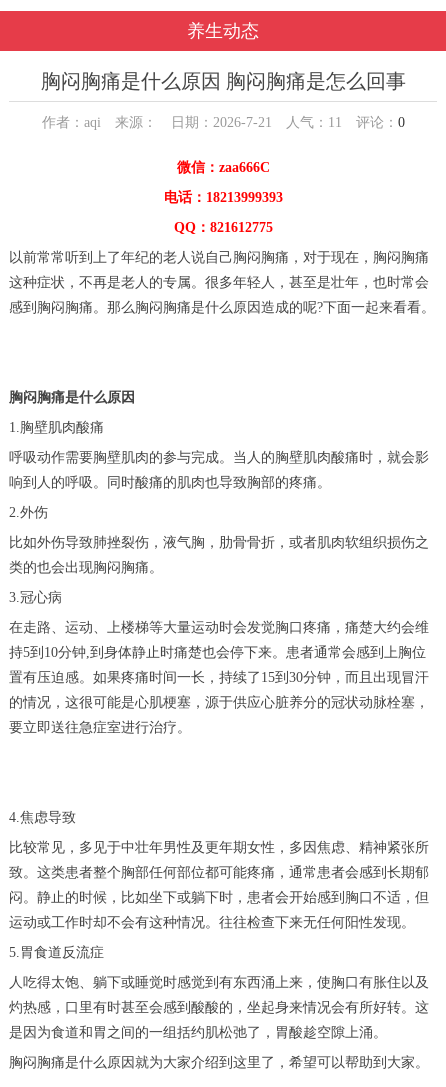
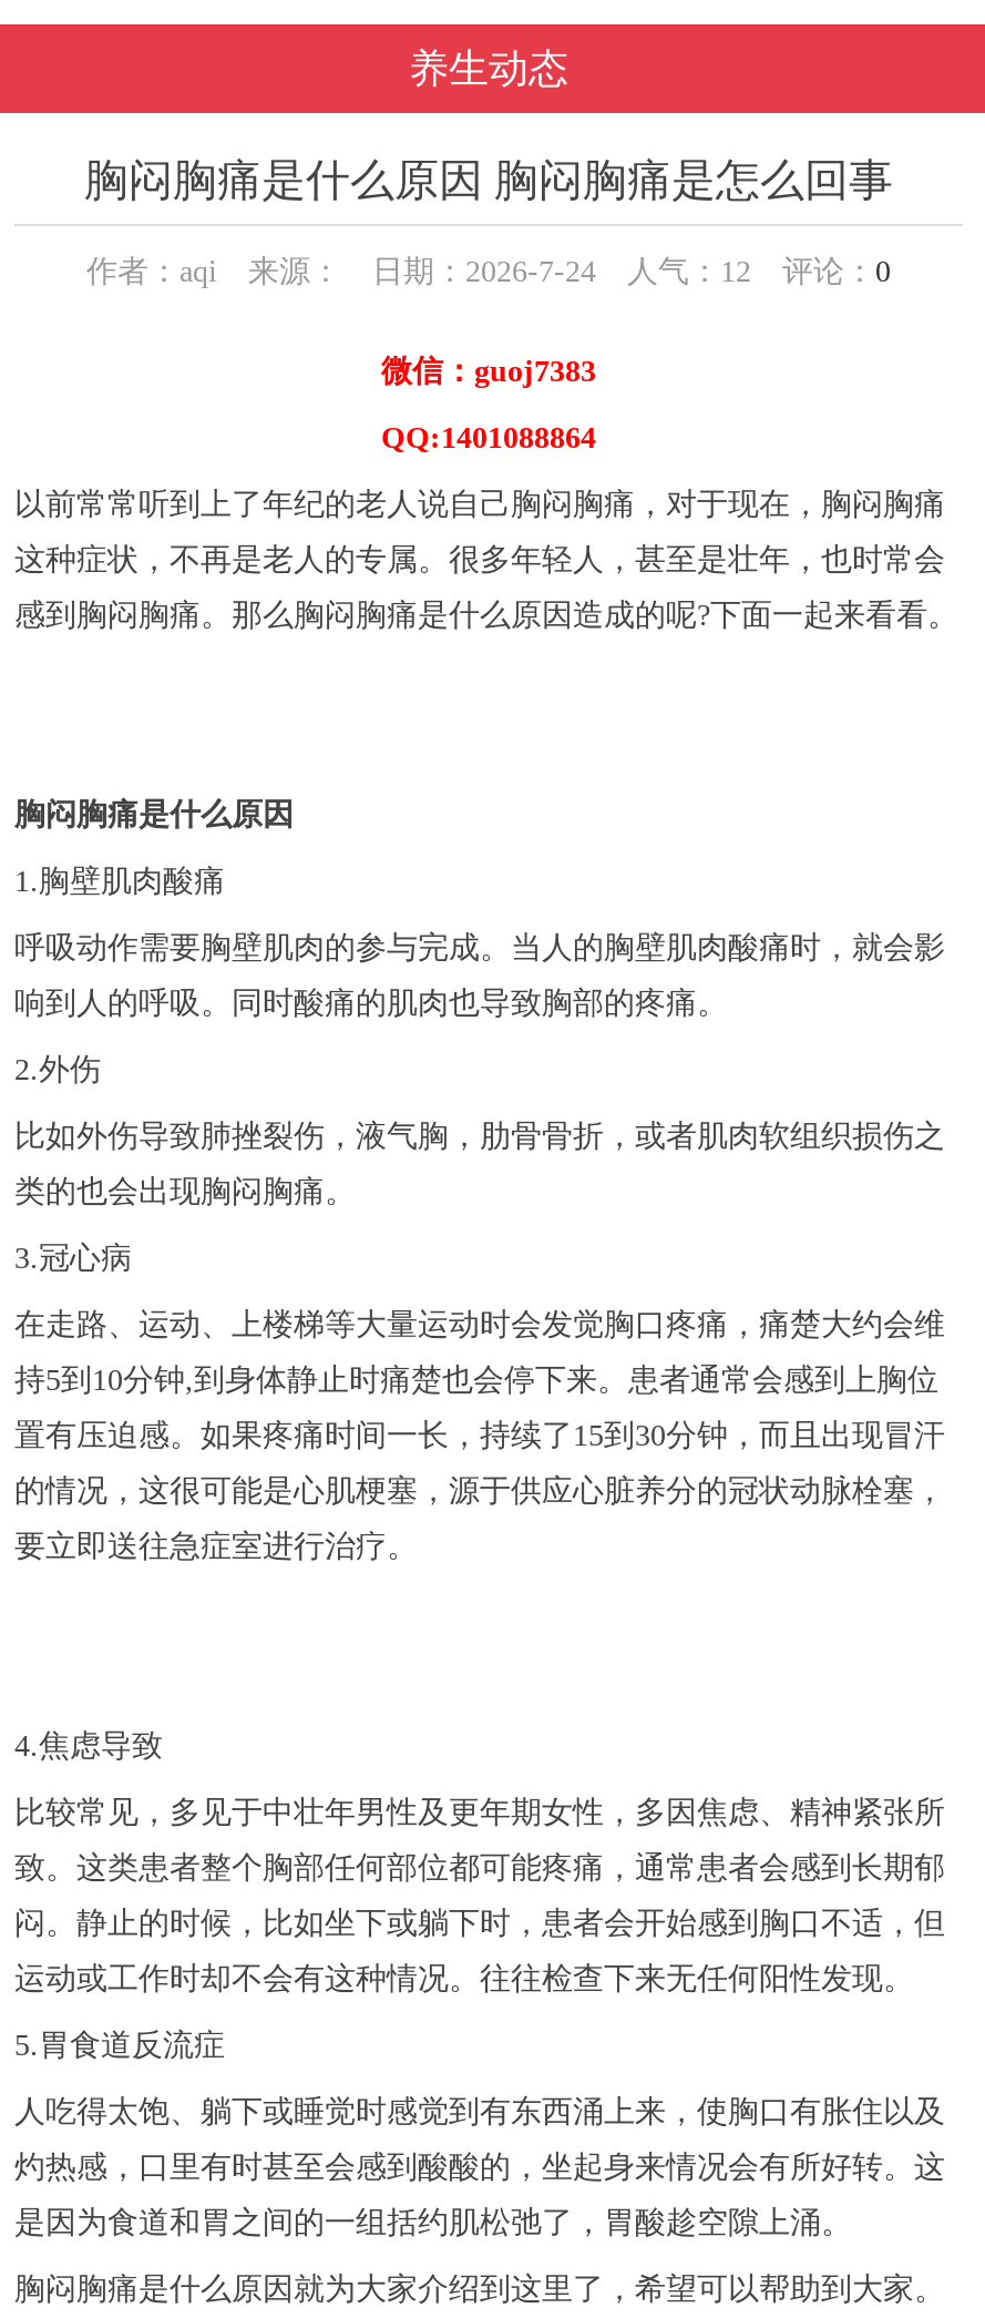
[41,115,404,235] 作者：aqi 来源： 日期：2026-7-21 人气：11评论：0 | 微信：zaa666C | 电话：18213999393 | QQ：821612775 -> [86,255,891,455] 作者：aqi 来源： 日期：2026-7-24 人气：12评论：0 | 微信：guoj7383 | QQ:1401088864

